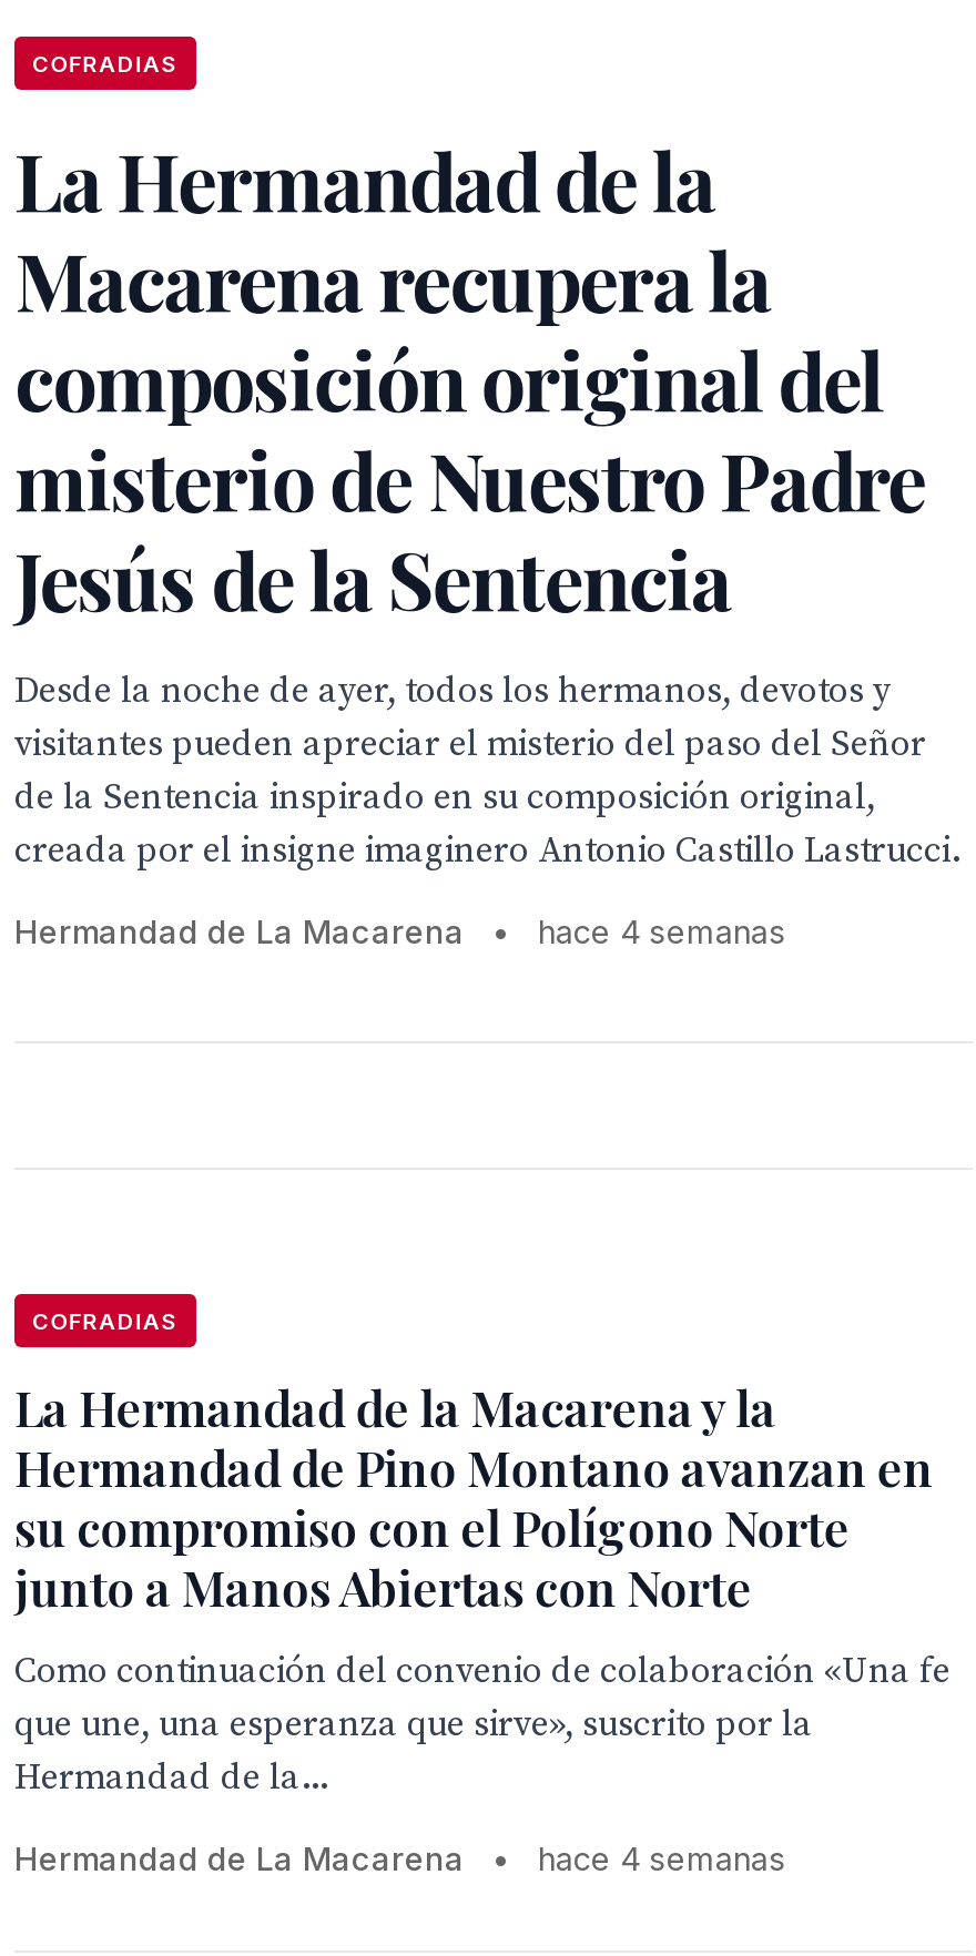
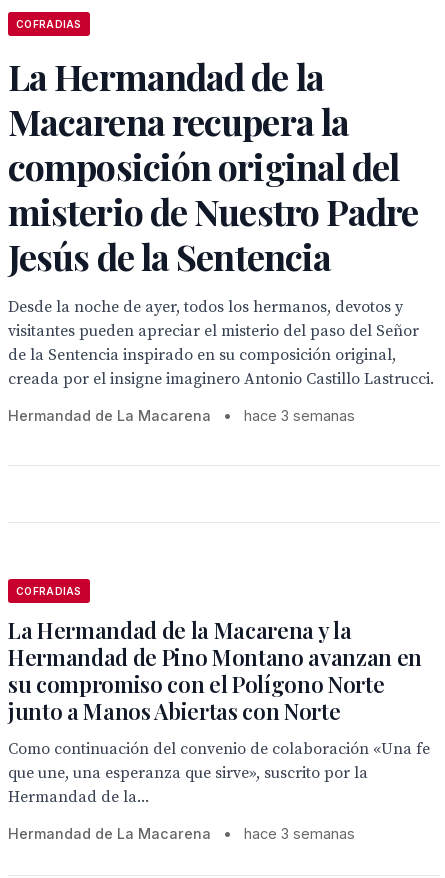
[538,913,786,950] hace 4 semanas -> [244,407,355,424] hace 3 semanas
[538,1840,786,1877] hace 4 semanas -> [244,825,355,842] hace 3 semanas

